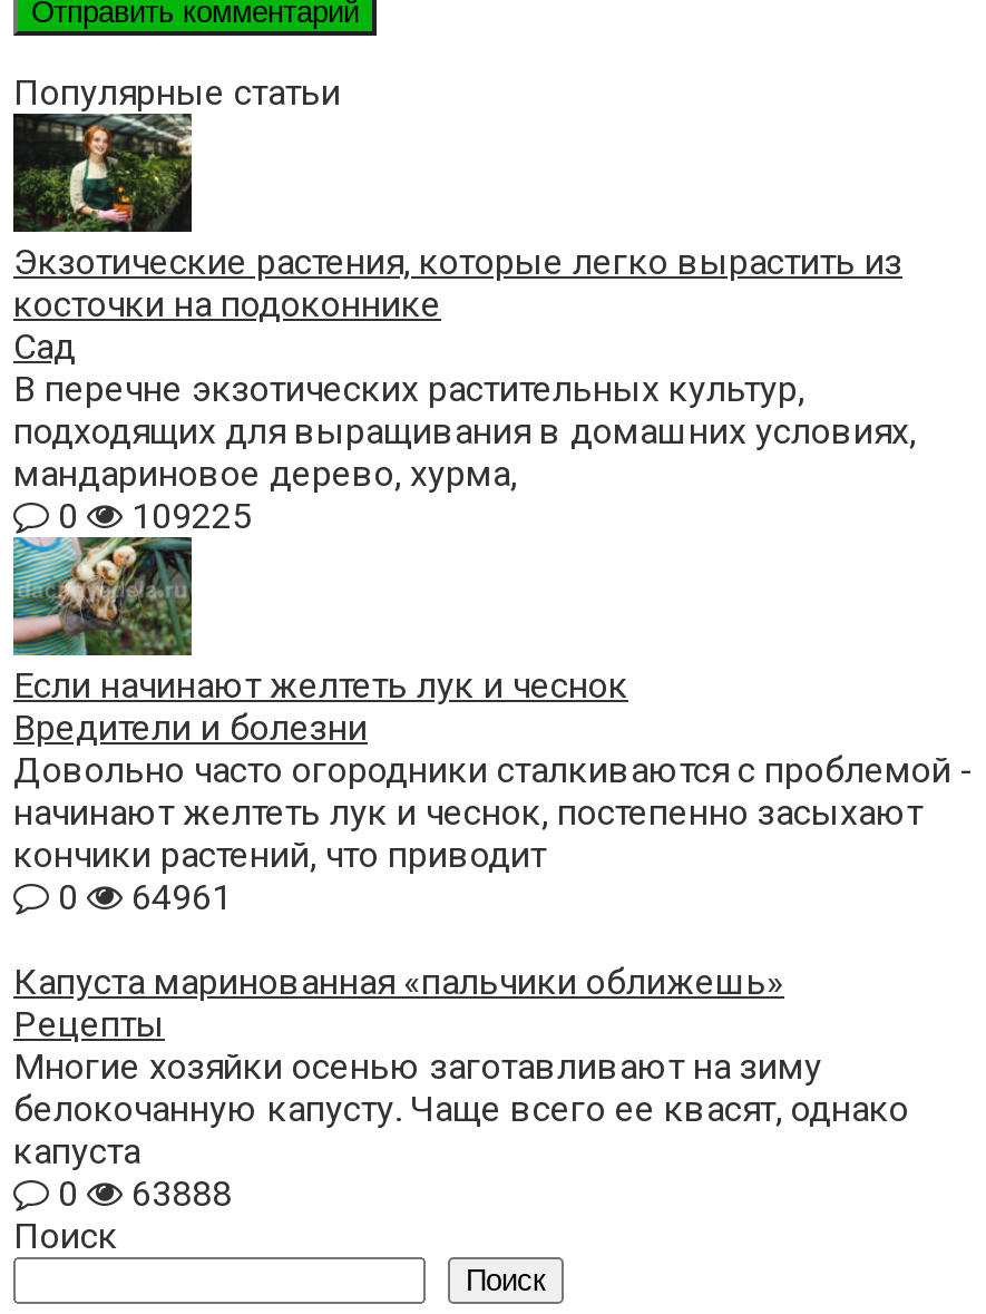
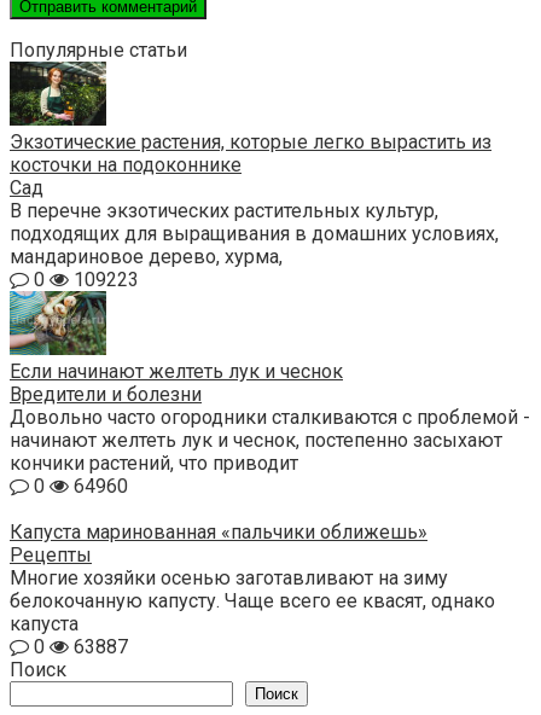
[49,496,252,538] 0 109225 -> [29,269,139,292] 0 109223
[49,877,232,919] 0 64961 -> [29,475,128,498] 0 64960
[49,1173,232,1216] 0 63888 -> [29,636,128,659] 0 63887

